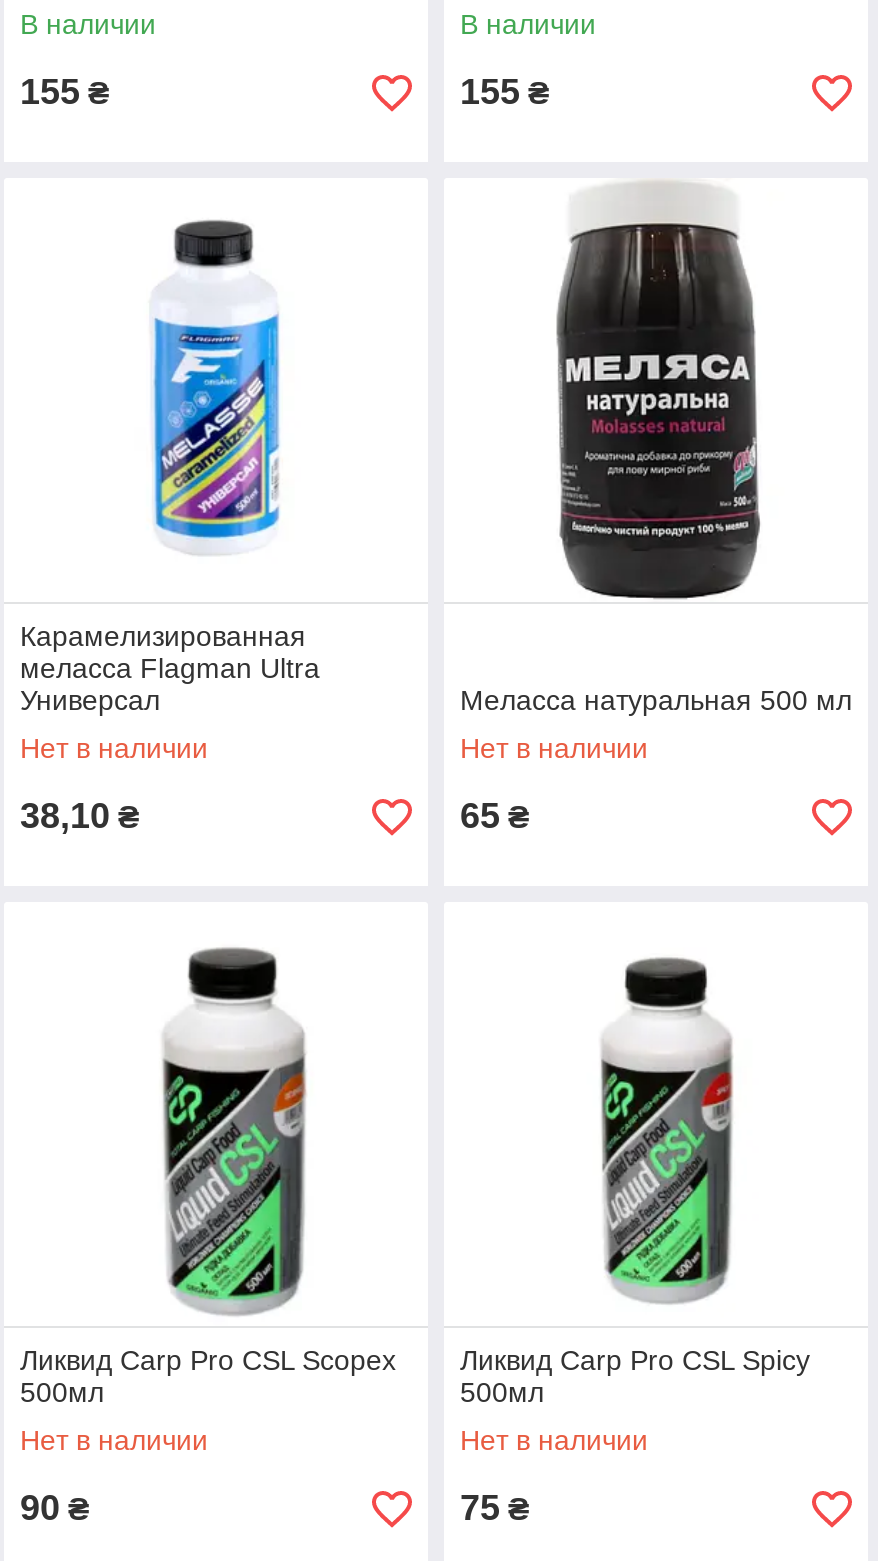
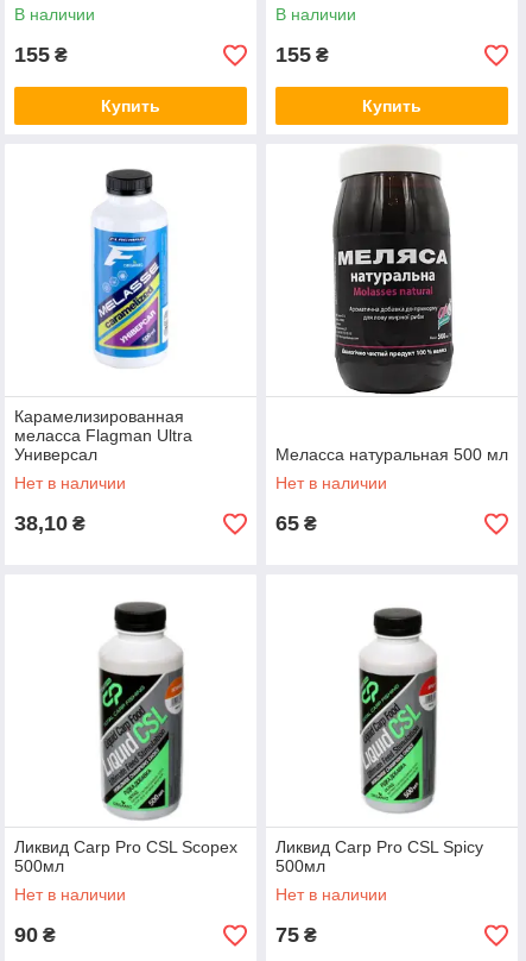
none -> [101,96,160,115] Купить
none -> [362,96,422,115] Купить

